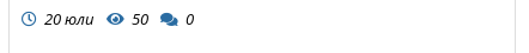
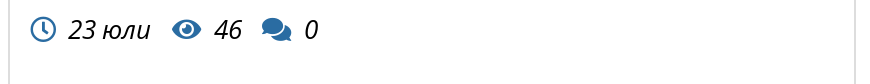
[41,9,148,30] 20 юли | 50 -> [62,11,242,47] 23 юли | 46

